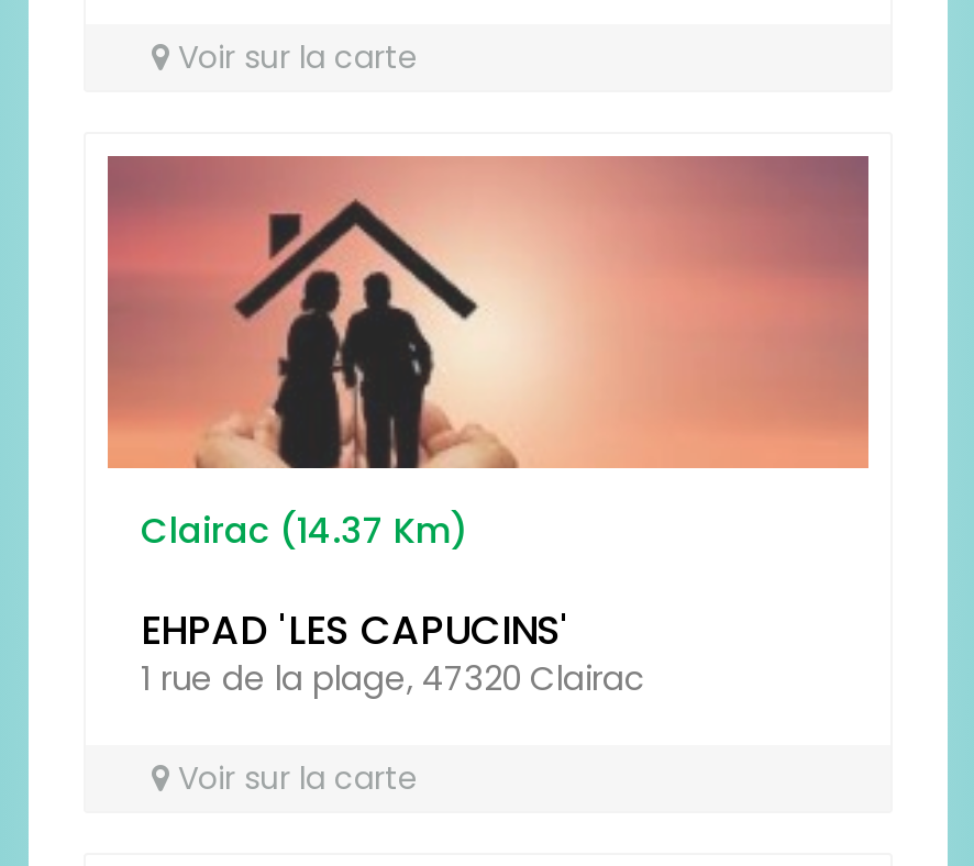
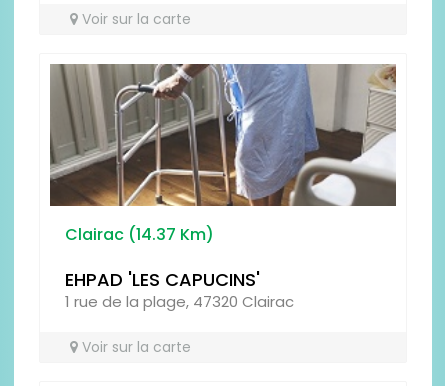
[106,154,871,470] [image] -> [49,63,397,207] [image]

